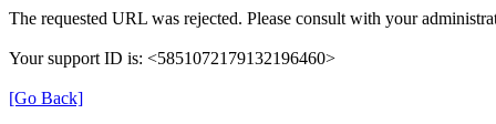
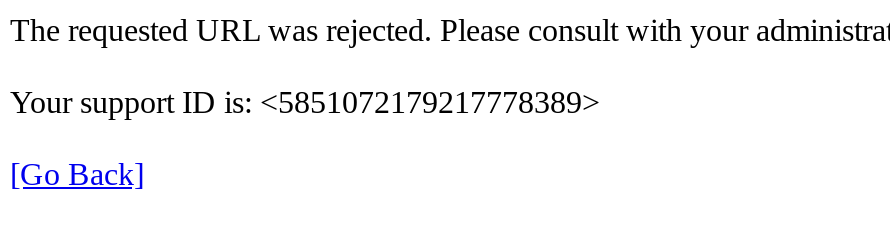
[9,49,335,68] Your support ID is: <5851072179132196460> -> [10,85,600,119] Your support ID is: <5851072179217778389>

